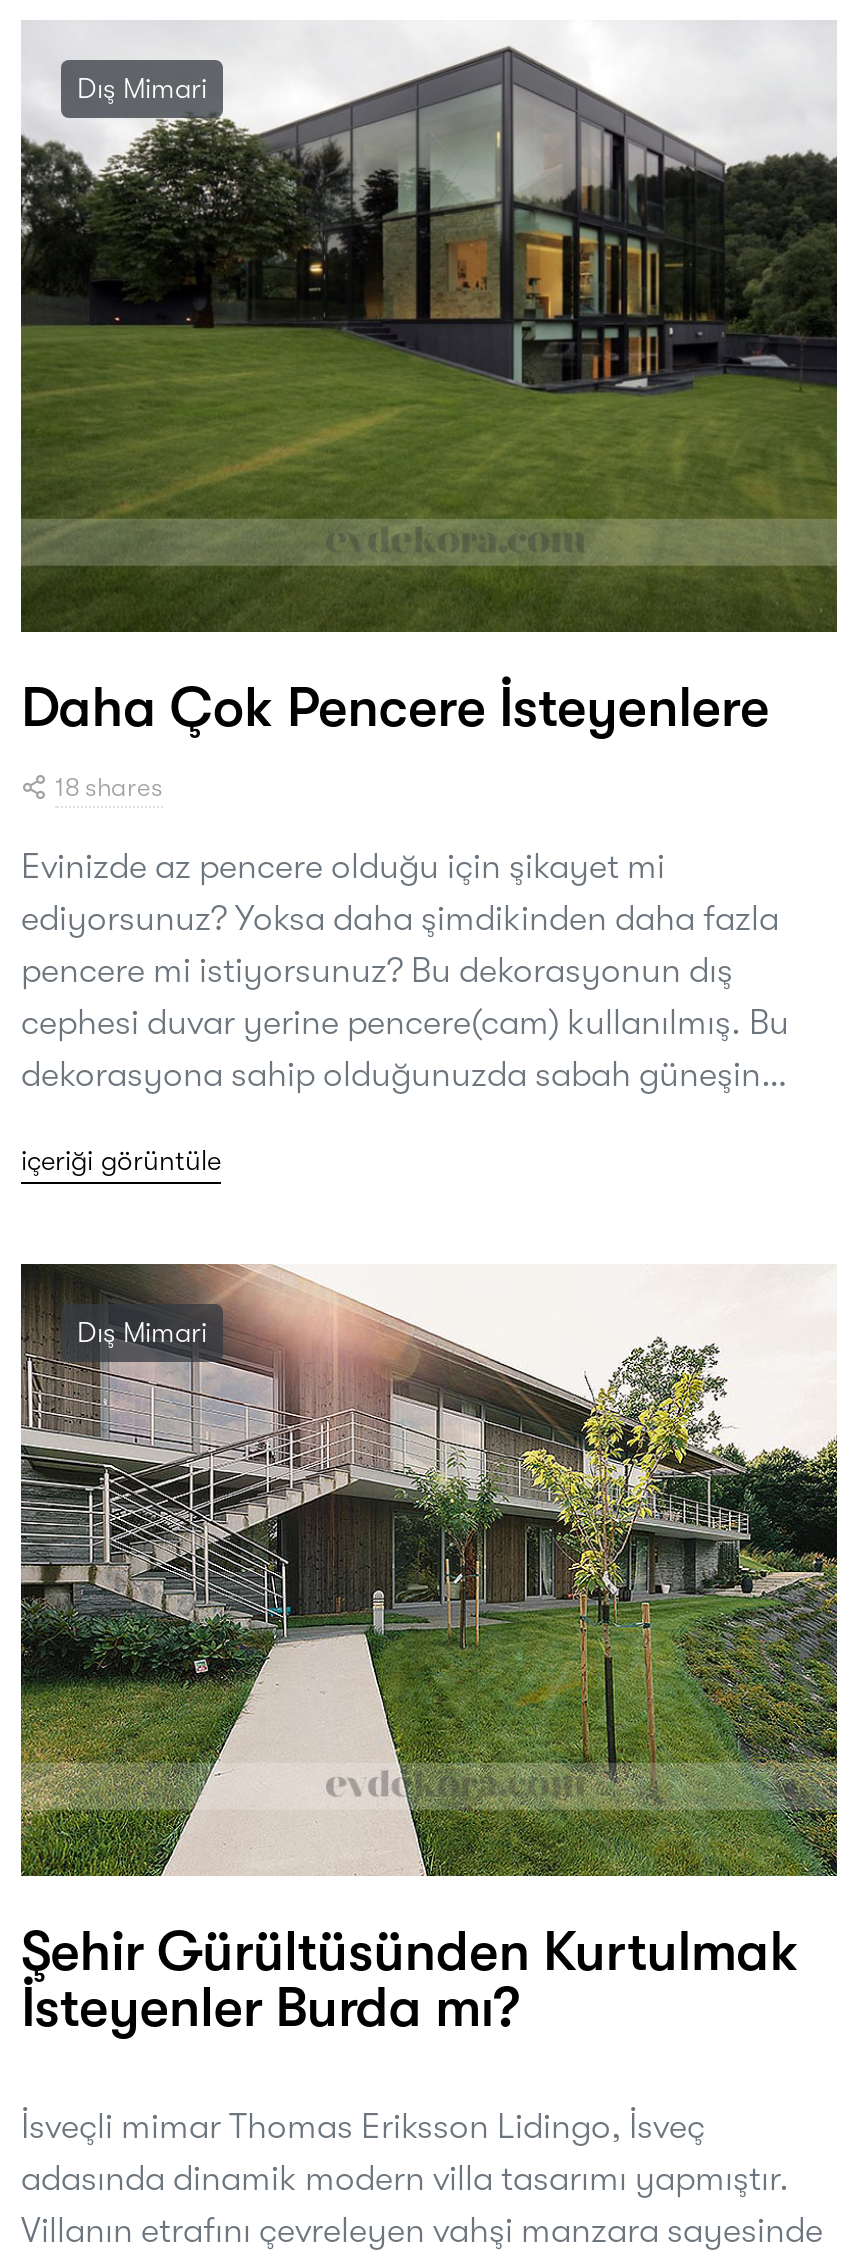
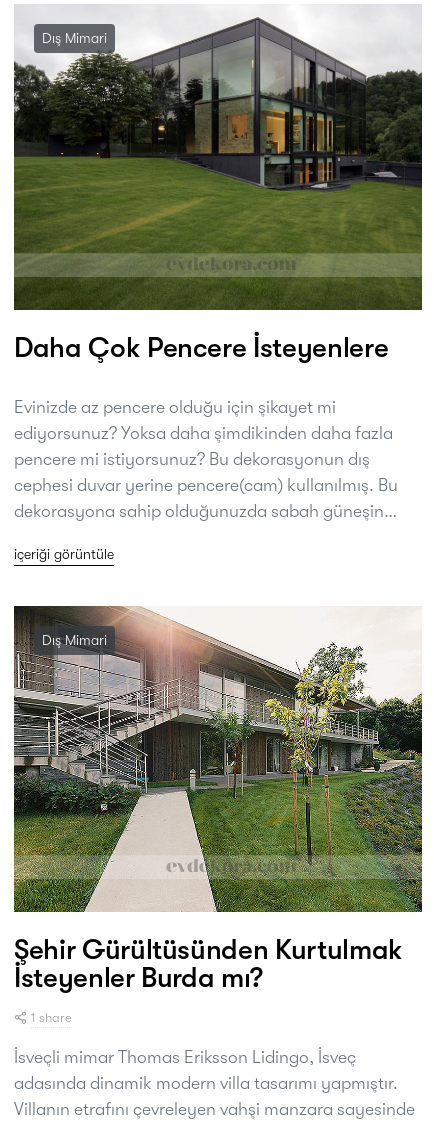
[55,771,163,801] 18 shares -> none
moved [17,845,841,2039] -> [12,397,424,994]: [image] | Evinizde az pencere olduğu için şikayet mi | ediyorsunuz? Yoksa daha şimdikinden daha fazla | ... | Şehir Gürültüsünden Kurtulmak | İsteyenler Burda mı?
none -> [31,1010,72,1025] 1 share

